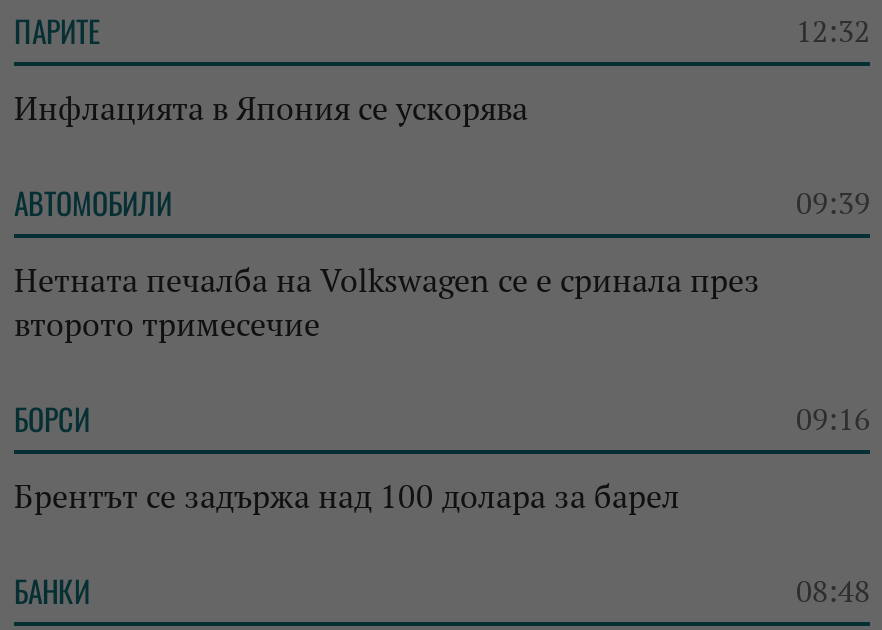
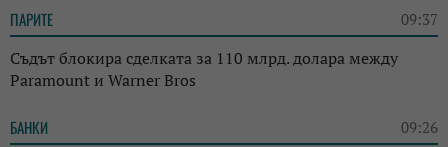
[14,10,870,518] 12:32 | Инфлацията в Япония се ускорява | АВТОМОБИЛИ | 09:39 | Нетната печалба на Volkswagen се е сринала през | второто тримесечие | БОРСИ | 09:16 | Брентът се задържа над 100 долара за барел -> [10,9,438,91] 09:37 | Съдът блокира сделката за 110 млрд. долара между | Paramount и Warner Bros
[796,570,870,610] 08:48 -> [401,117,438,137] 09:26

